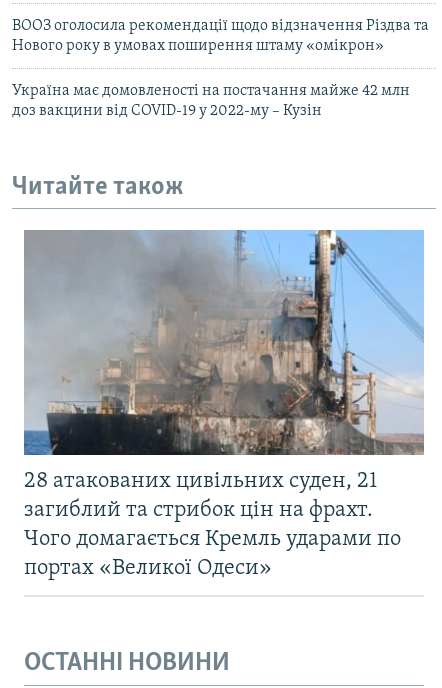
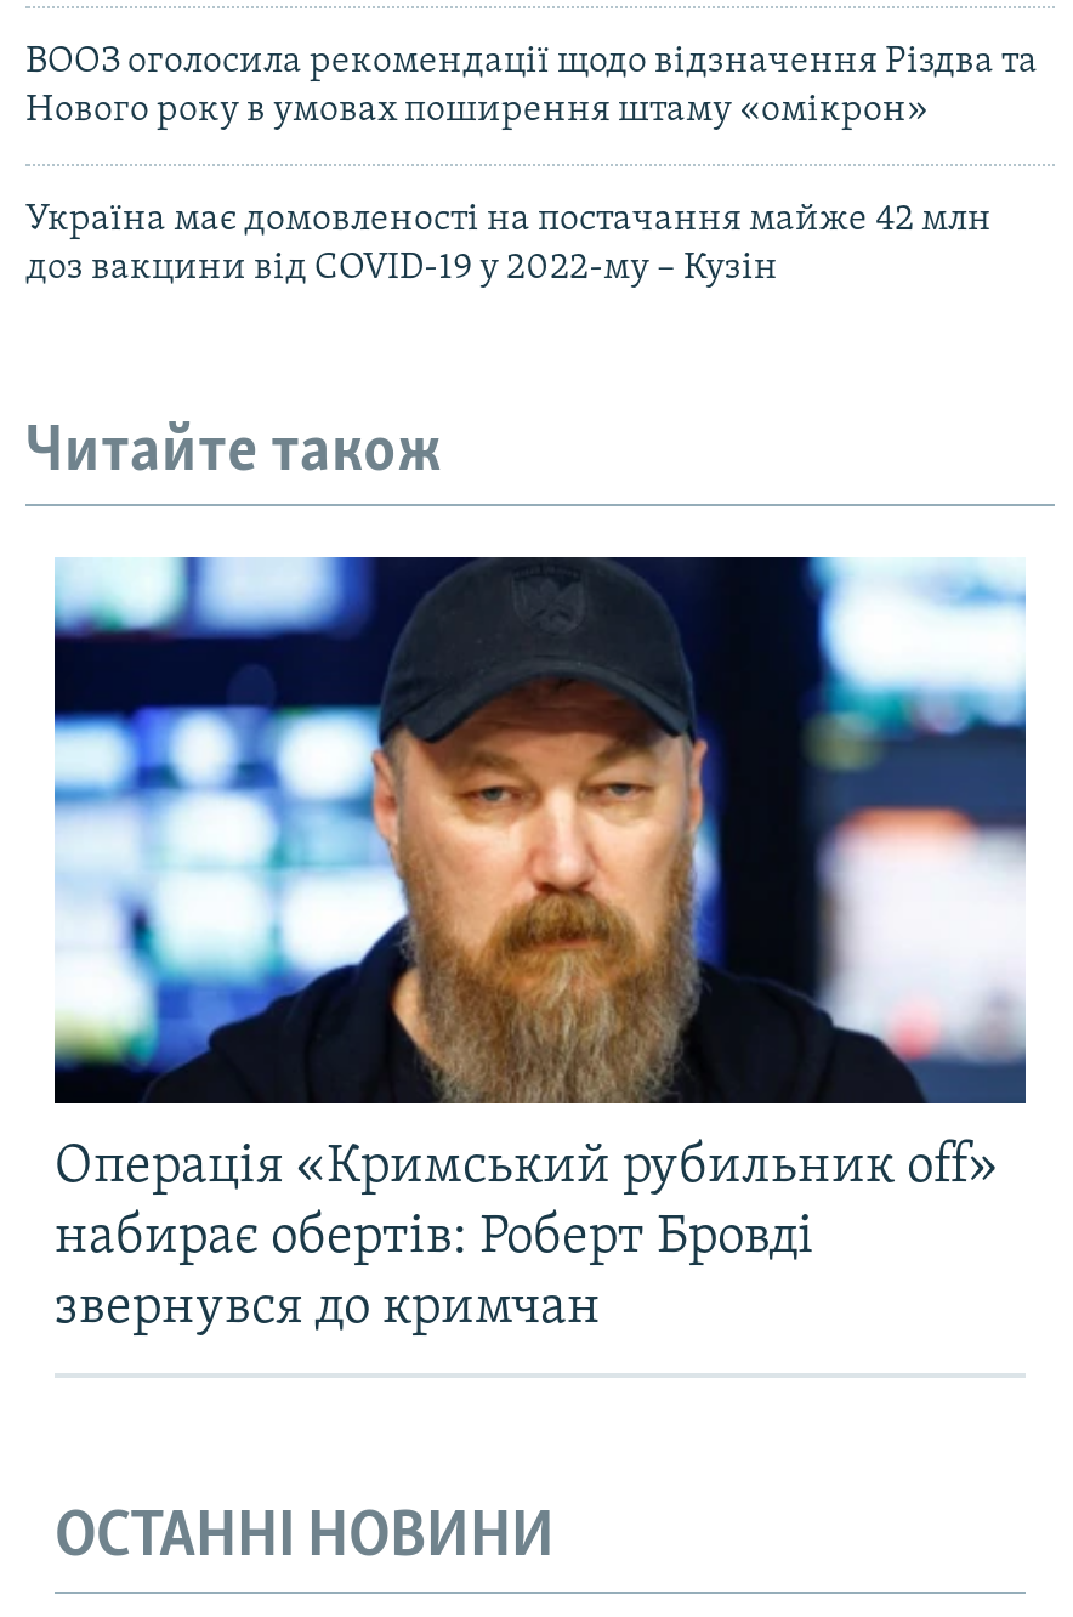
[23,229,424,580] [image] | 28 атакованих цивільних суден, 21 | загиблий та стрибок цін на фрахт. | Чого домагається Кремль ударами по | портах «Великої Одеси» -> [55,555,1028,1337] [image] | Операція «Кримський рубильник off» | набирає обертів: Роберт Бровді | звернувся до кримчан

